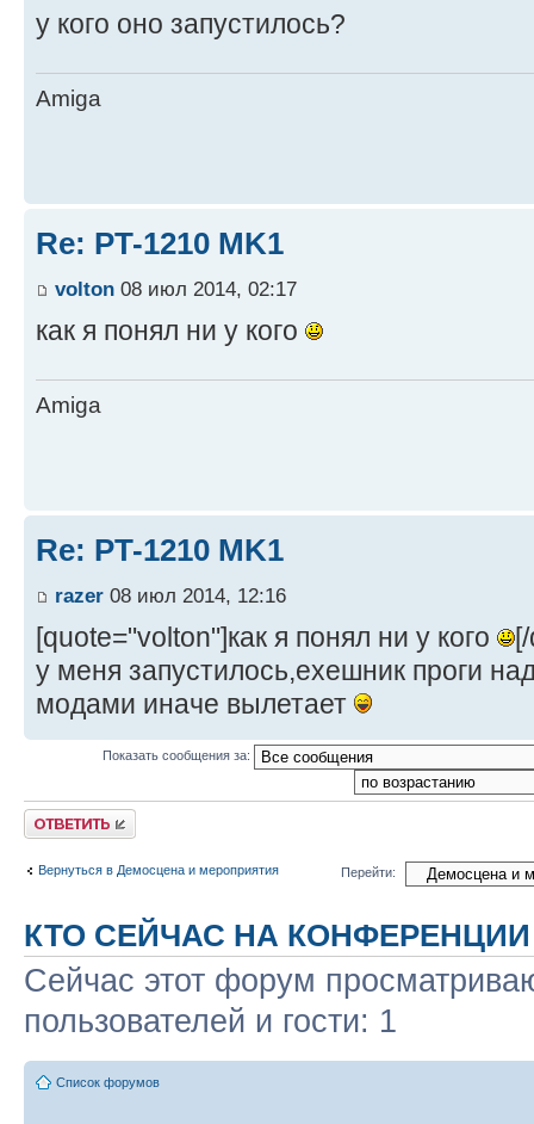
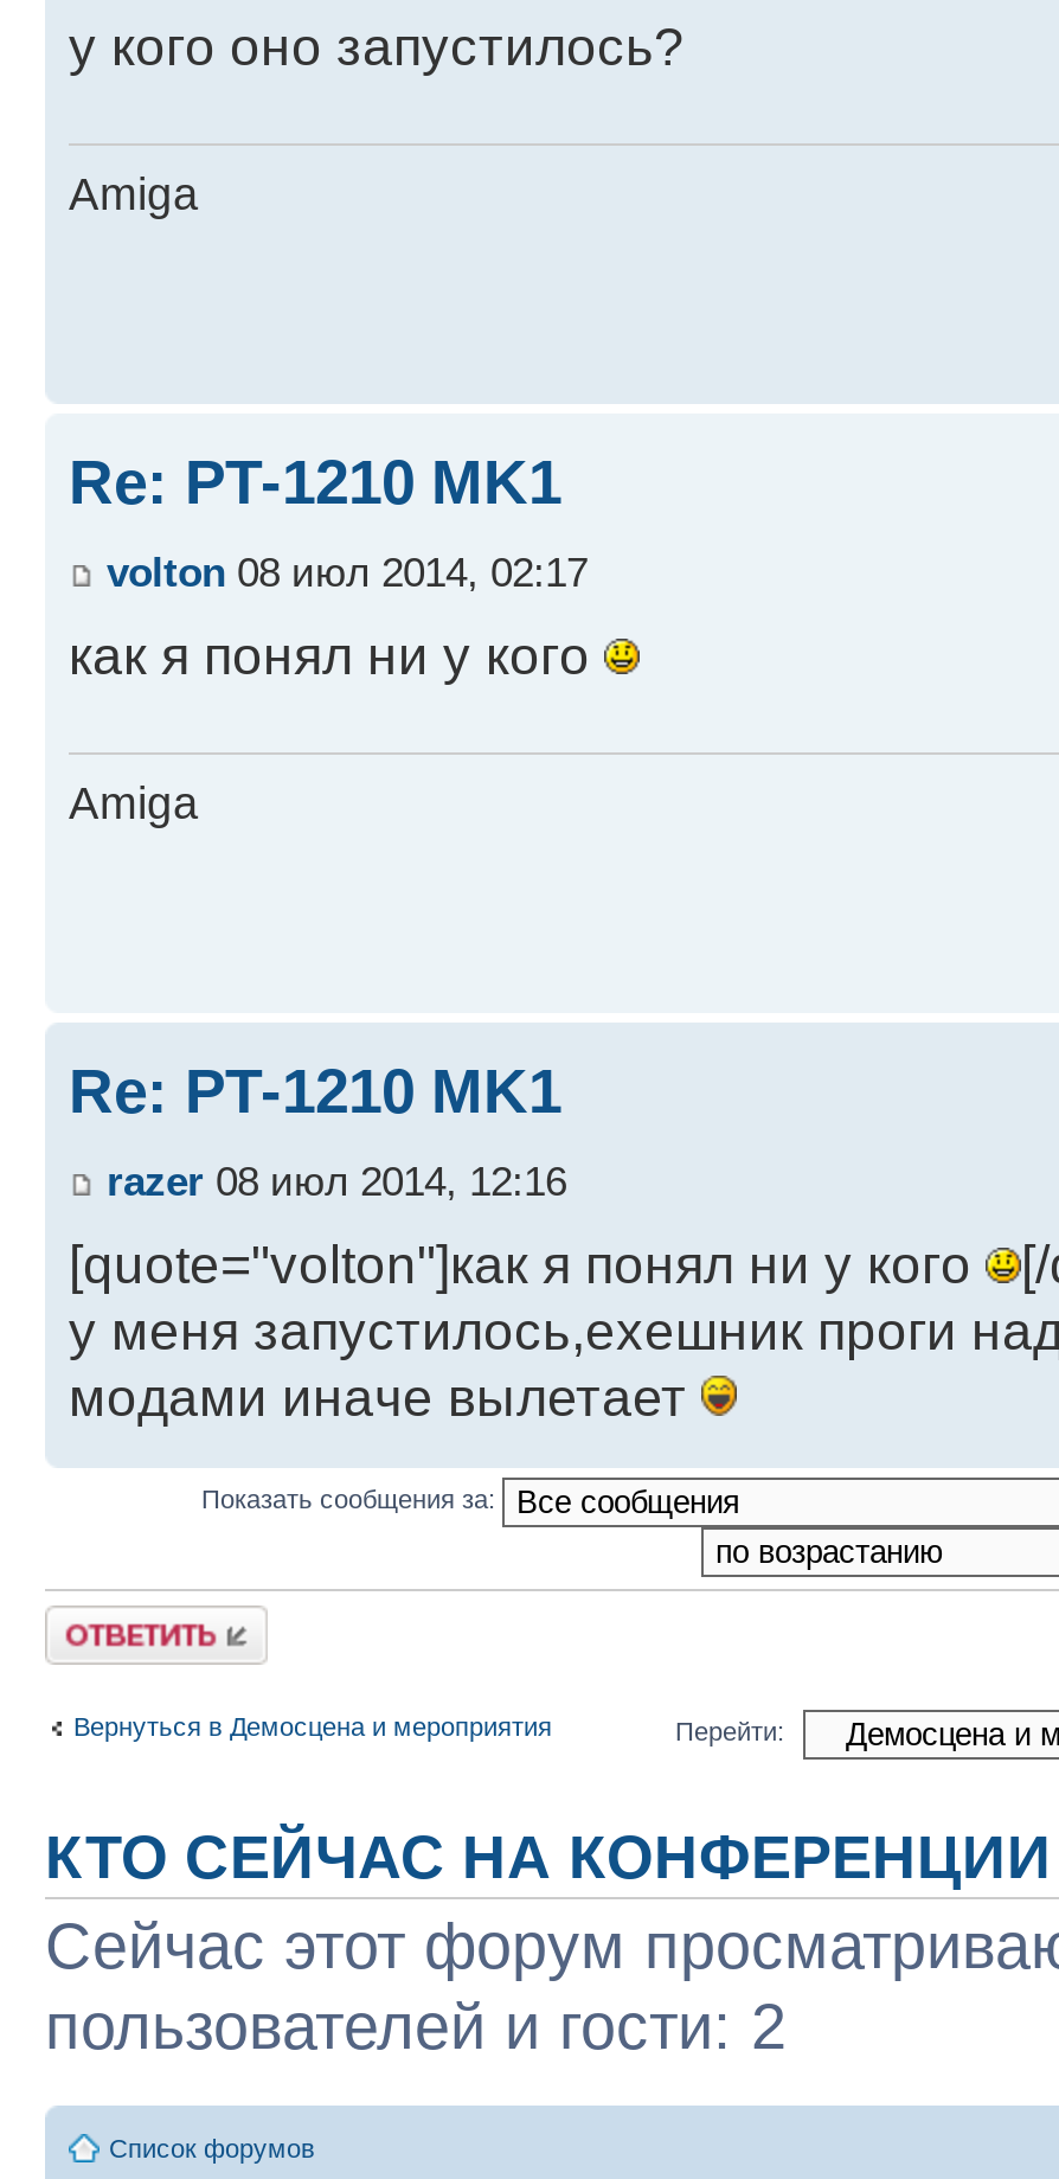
[24,1003,397,1039] пользователей и гости: 1 -> [45,1991,787,2062] пользователей и гости: 2

